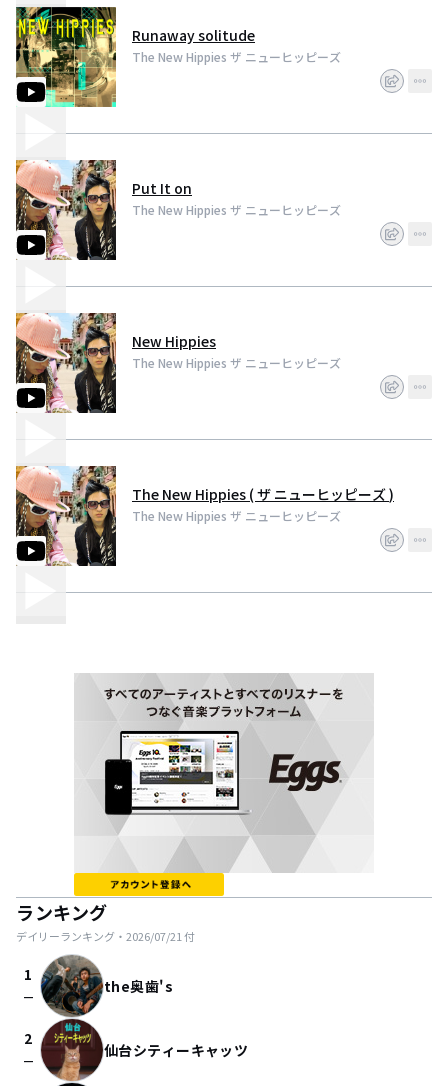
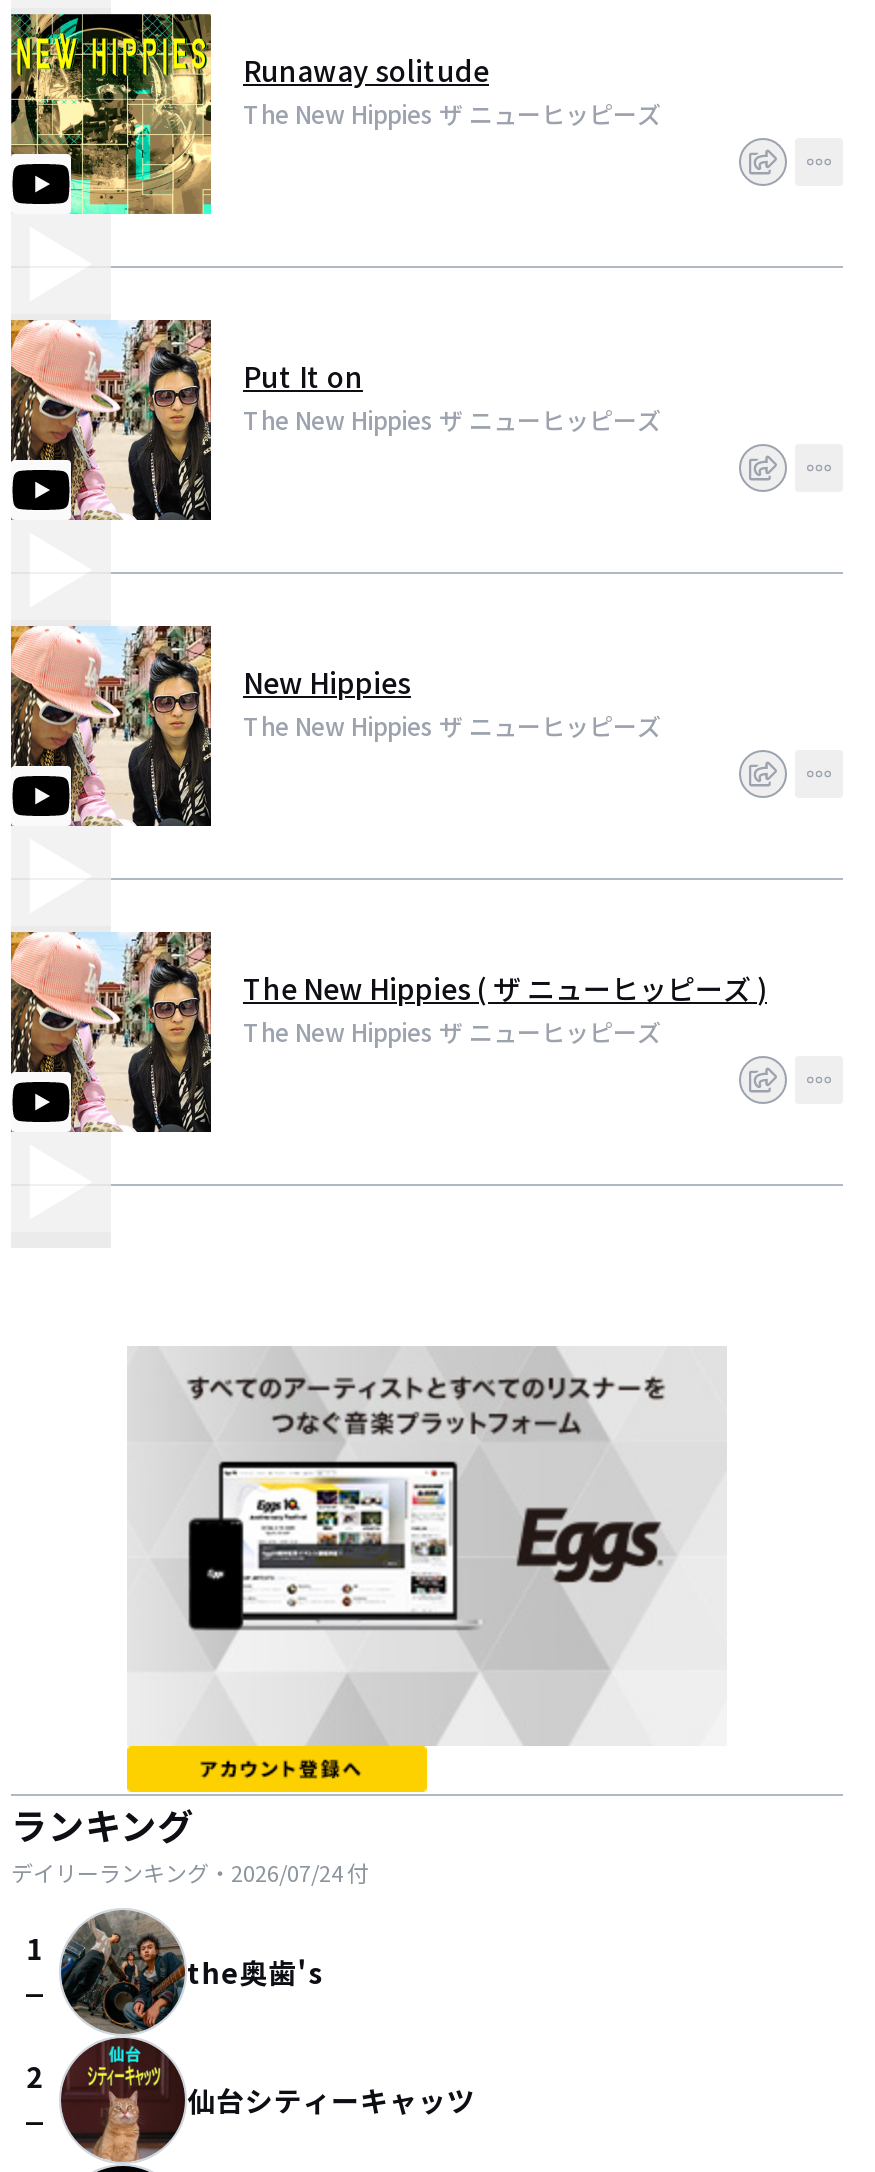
[16,928,195,944] デイリーランキング・2026/07/21付 -> [11,1856,369,1888] デイリーランキング・2026/07/24付

